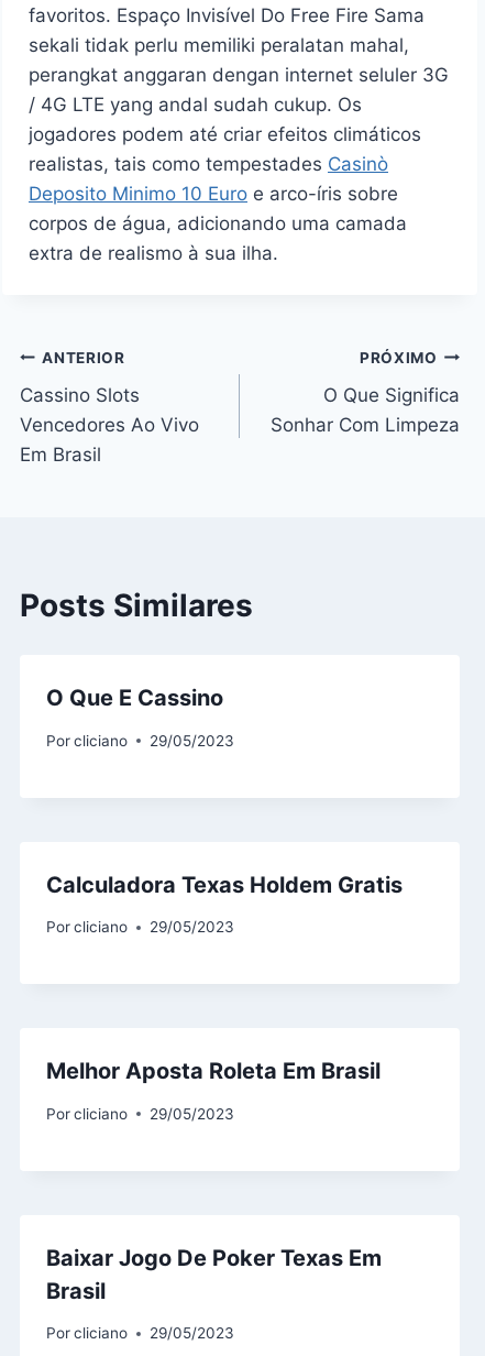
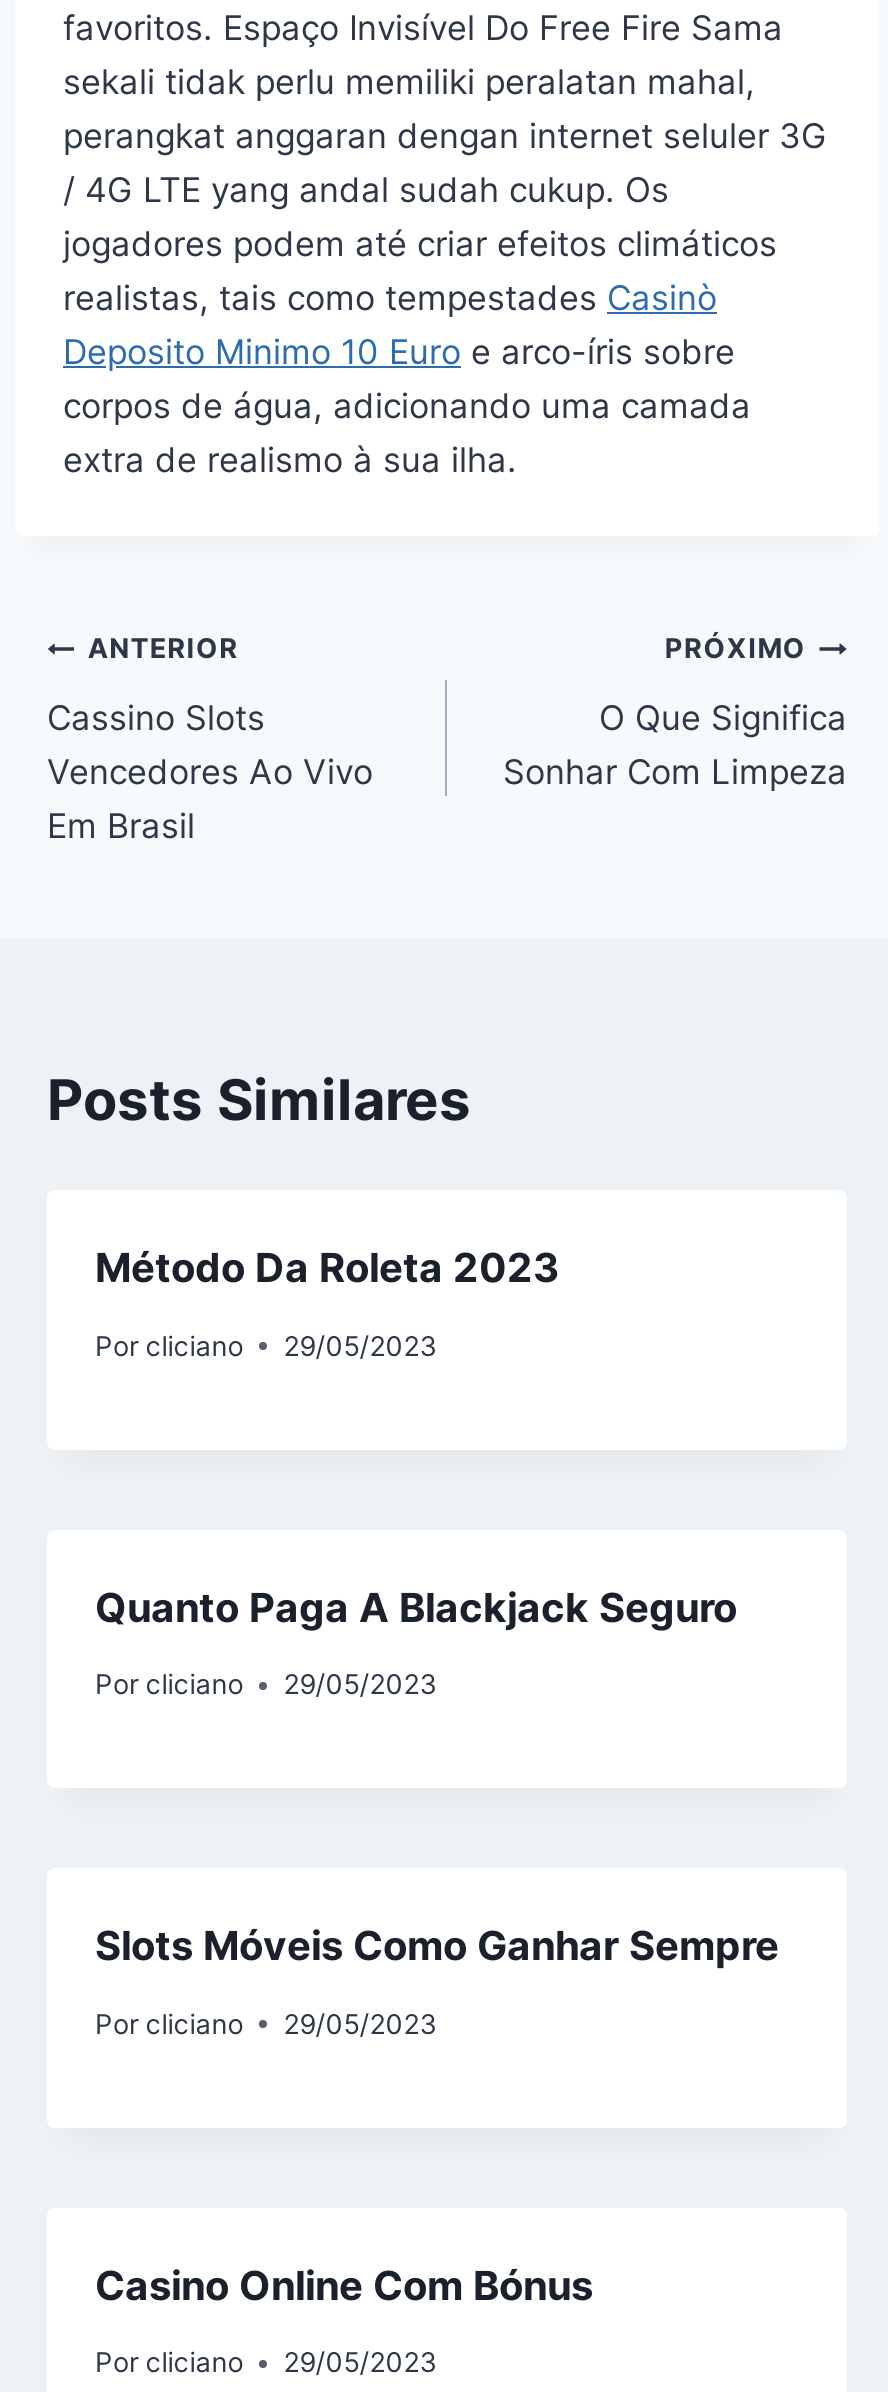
[46,685,223,711] O Que E Cassino -> [95,1244,559,1292] Método Da Roleta 2023
[46,871,403,898] Calculadora Texas Holdem Gratis -> [95,1583,737,1631] Quanto Paga A Blackjack Seguro
[46,1058,381,1084] Melhor Aposta Roleta Em Brasil -> [95,1922,779,1970] Slots Móveis Como Ganhar Sempre
[46,1245,382,1304] Baixar Jogo De Poker Texas Em | Brasil -> [95,2262,593,2310] Casino Online Com Bónus

